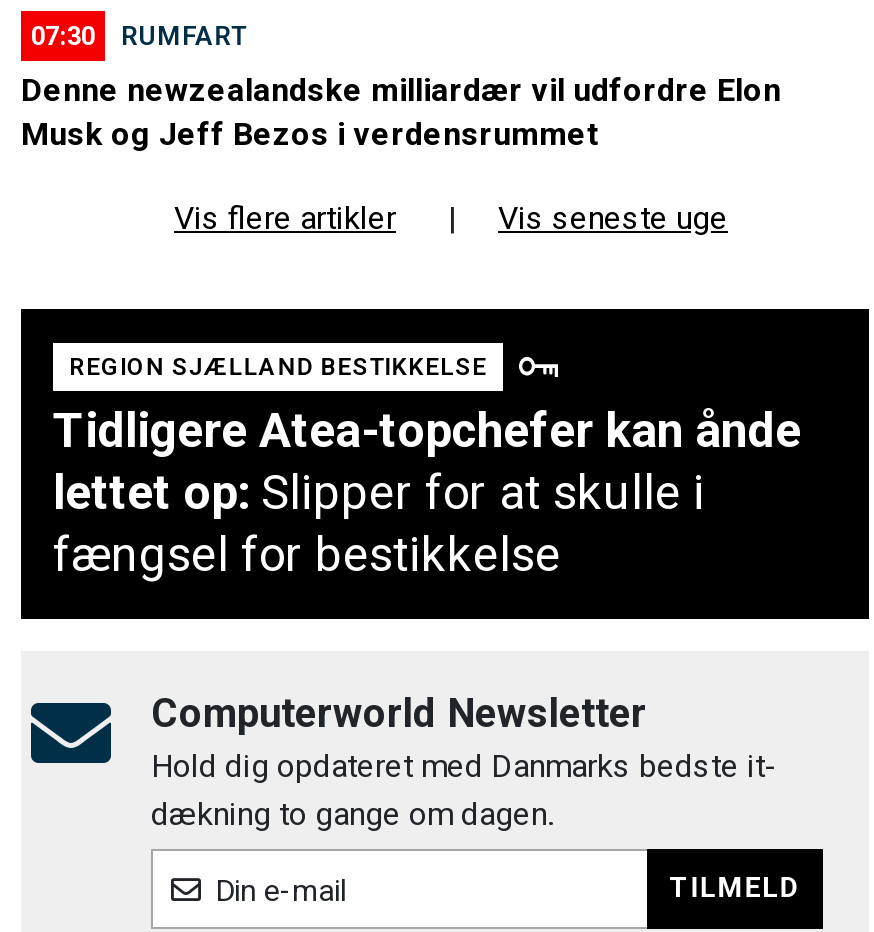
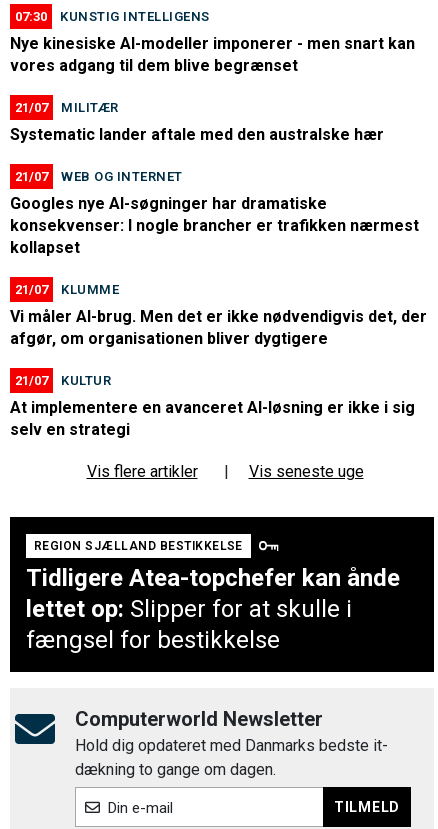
[21,20,781,152] RUMFART | Denne newzealandske milliardær vil udfordre Elon | Musk og Jeff Bezos i verdensrummet -> [10,9,427,439] KUNSTIG INTELLIGENS | Nye kinesiske AI-modeller imponerer - men snart kan | vores adgang til dem blive begrænset | 21/07 | MILITÆR | Systematic lander aftale med den australske hær | 21/07 | WEB OG INTERNET | Googles nye AI-søgninger har dramatiske | konsekvenser: I nogle brancher er trafikken nærmest | kollapset | 21/07 | KLUMME | Vi måler AI-brug. Men det er ikke nødvendigvis det, der | afgør, om organisationen bliver dygtigere | 21/07 | KULTUR | At implementere en avanceret AI-løsning er ikke i sig | selv en strategi

